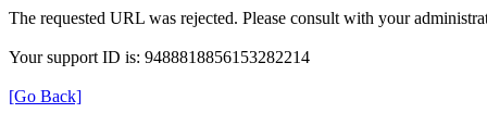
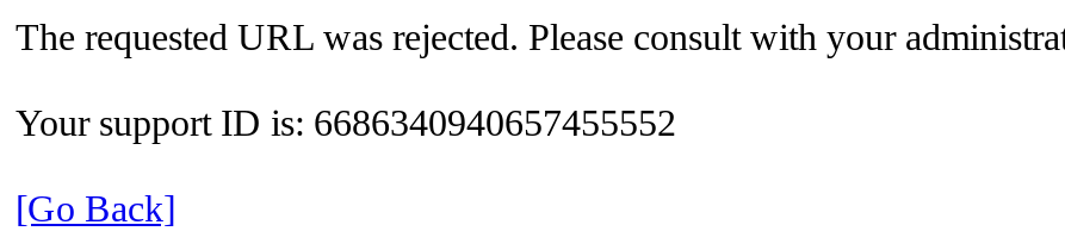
[9,48,310,66] Your support ID is: 9488818856153282214 -> [16,102,676,143] Your support ID is: 6686340940657455552

